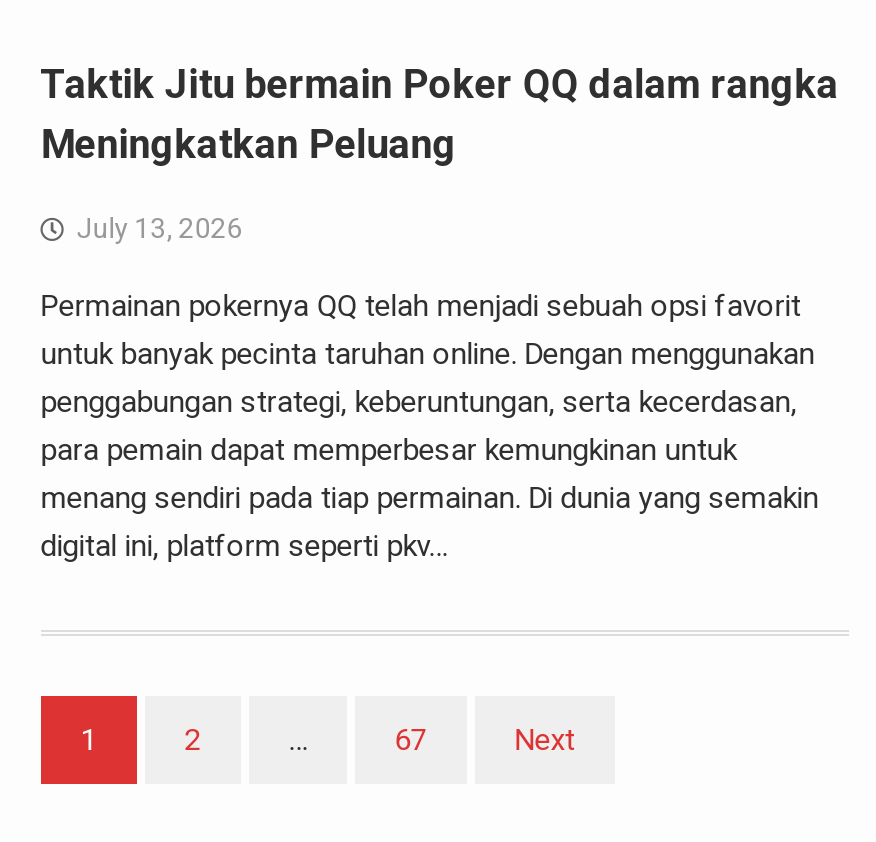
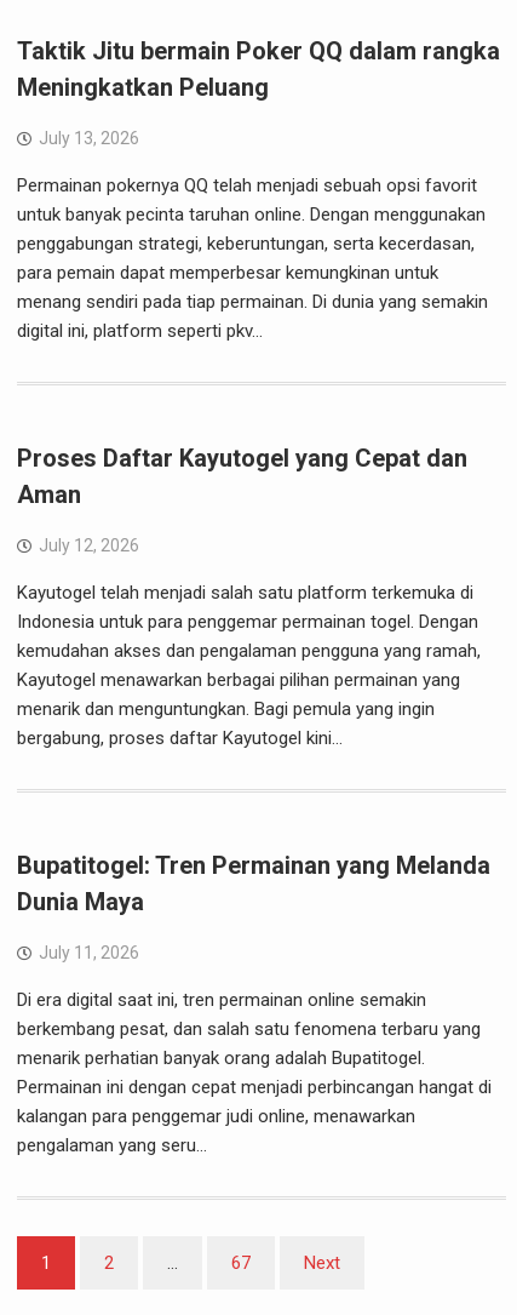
none -> [17,444,480,749] Proses Daftar Kayutogel yang Cepat dan | Aman | July 12, 2026 | Kayutogel telah menjadi salah satu platform terkemuka di | Indonesia untuk para penggemar permainan togel. Dengan | kemudahan akses dan pengalaman pengguna yang ramah, | Kayutogel menawarkan berbagai pilihan permainan yang | menarik dan menguntungkan. Bagi pemula yang ingin | bergabung, proses daftar Kayutogel kini…
none -> [17,851,491,1156] Bupatitogel: Tren Permainan yang Melanda | Dunia Maya | July 11, 2026 | Di era digital saat ini, tren permainan online semakin | berkembang pesat, dan salah satu fenomena terbaru yang | menarik perhatian banyak orang adalah Bupatitogel. | Permainan ini dengan cepat menjadi perbincangan hangat di | kalangan para penggemar judi online, menawarkan | pengalaman yang seru…

